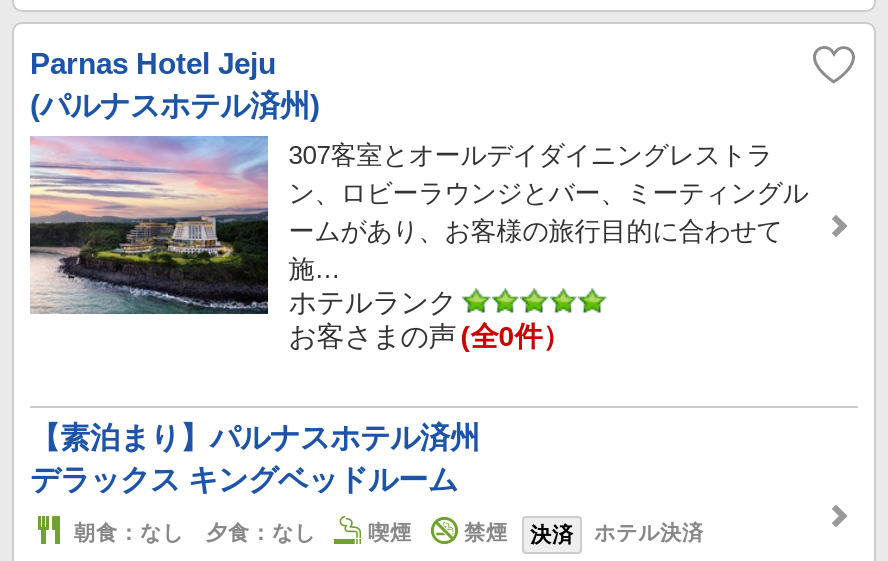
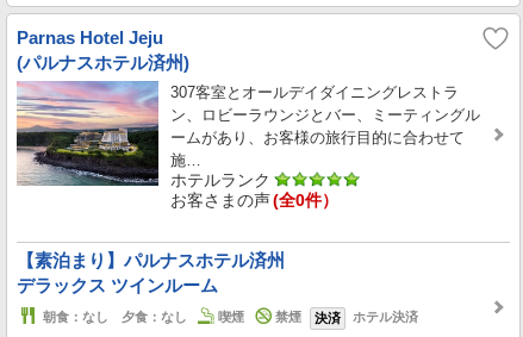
[30,461,458,495] デラックス キングベッドルーム -> [17,275,218,295] デラックス ツインルーム

